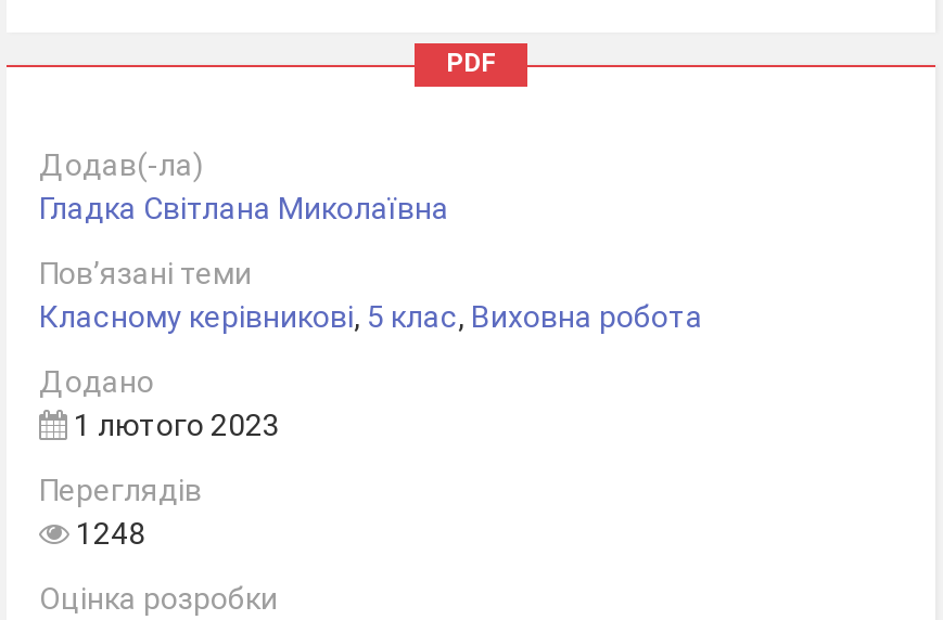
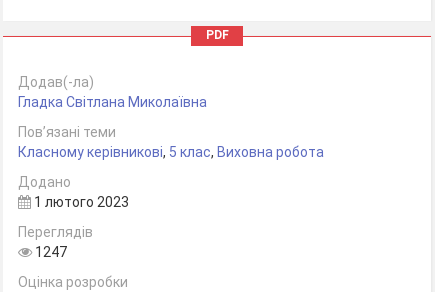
[69,516,145,551] 1248 -> [32,244,67,260] 1247

